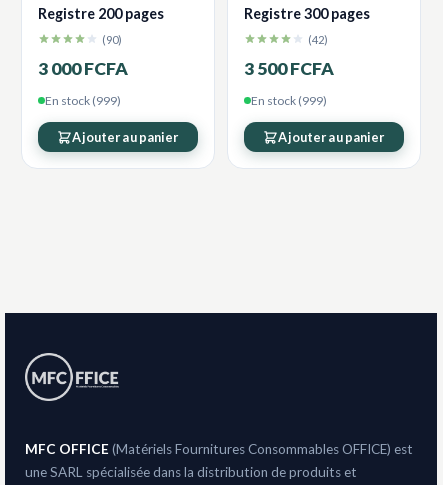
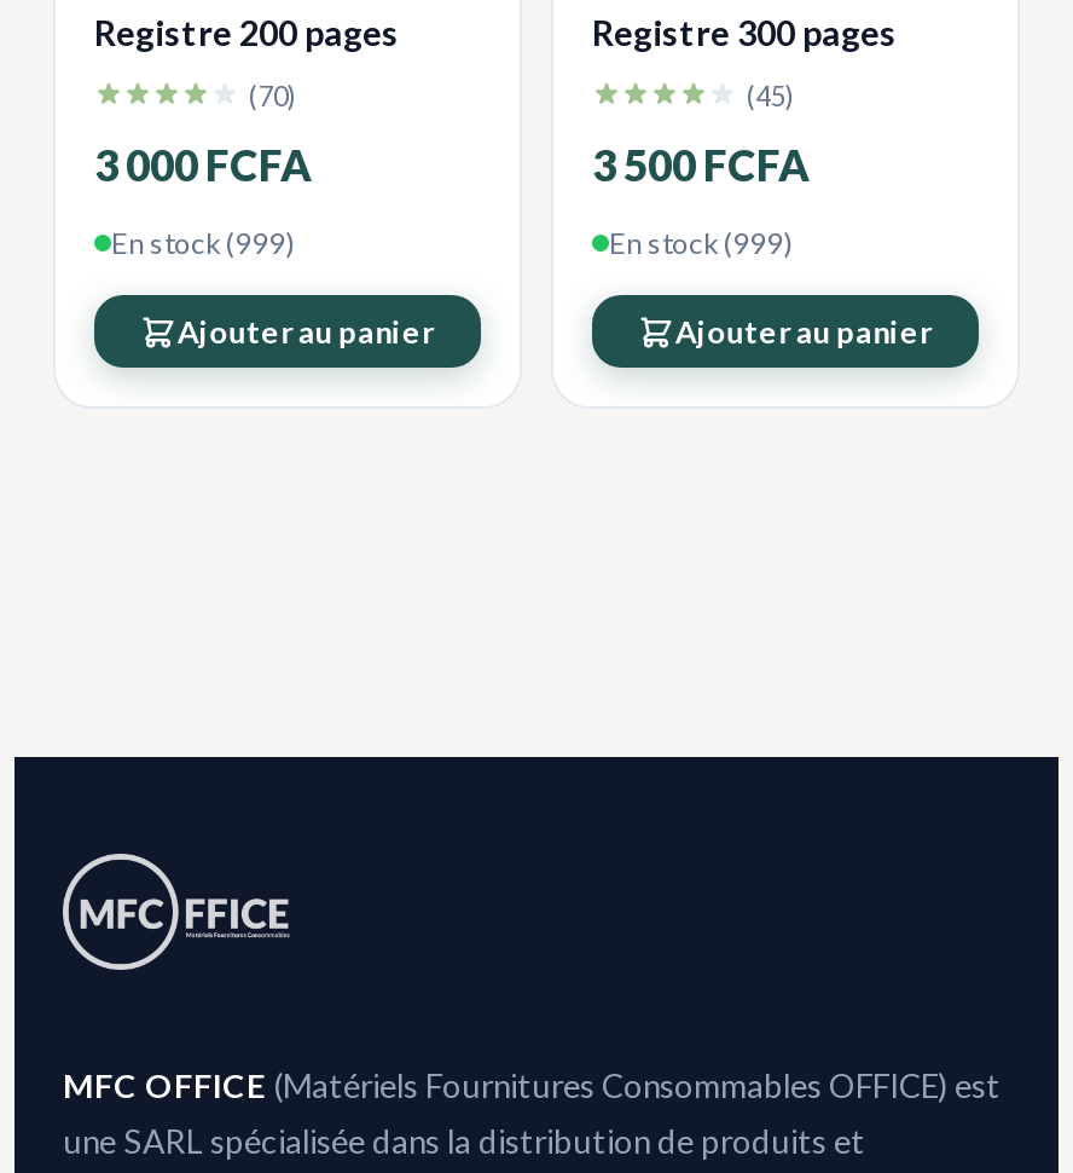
[102,33,122,46] (90) -> [249,80,297,111] (70)
[308,33,328,46] (42) -> [747,80,795,111] (45)

